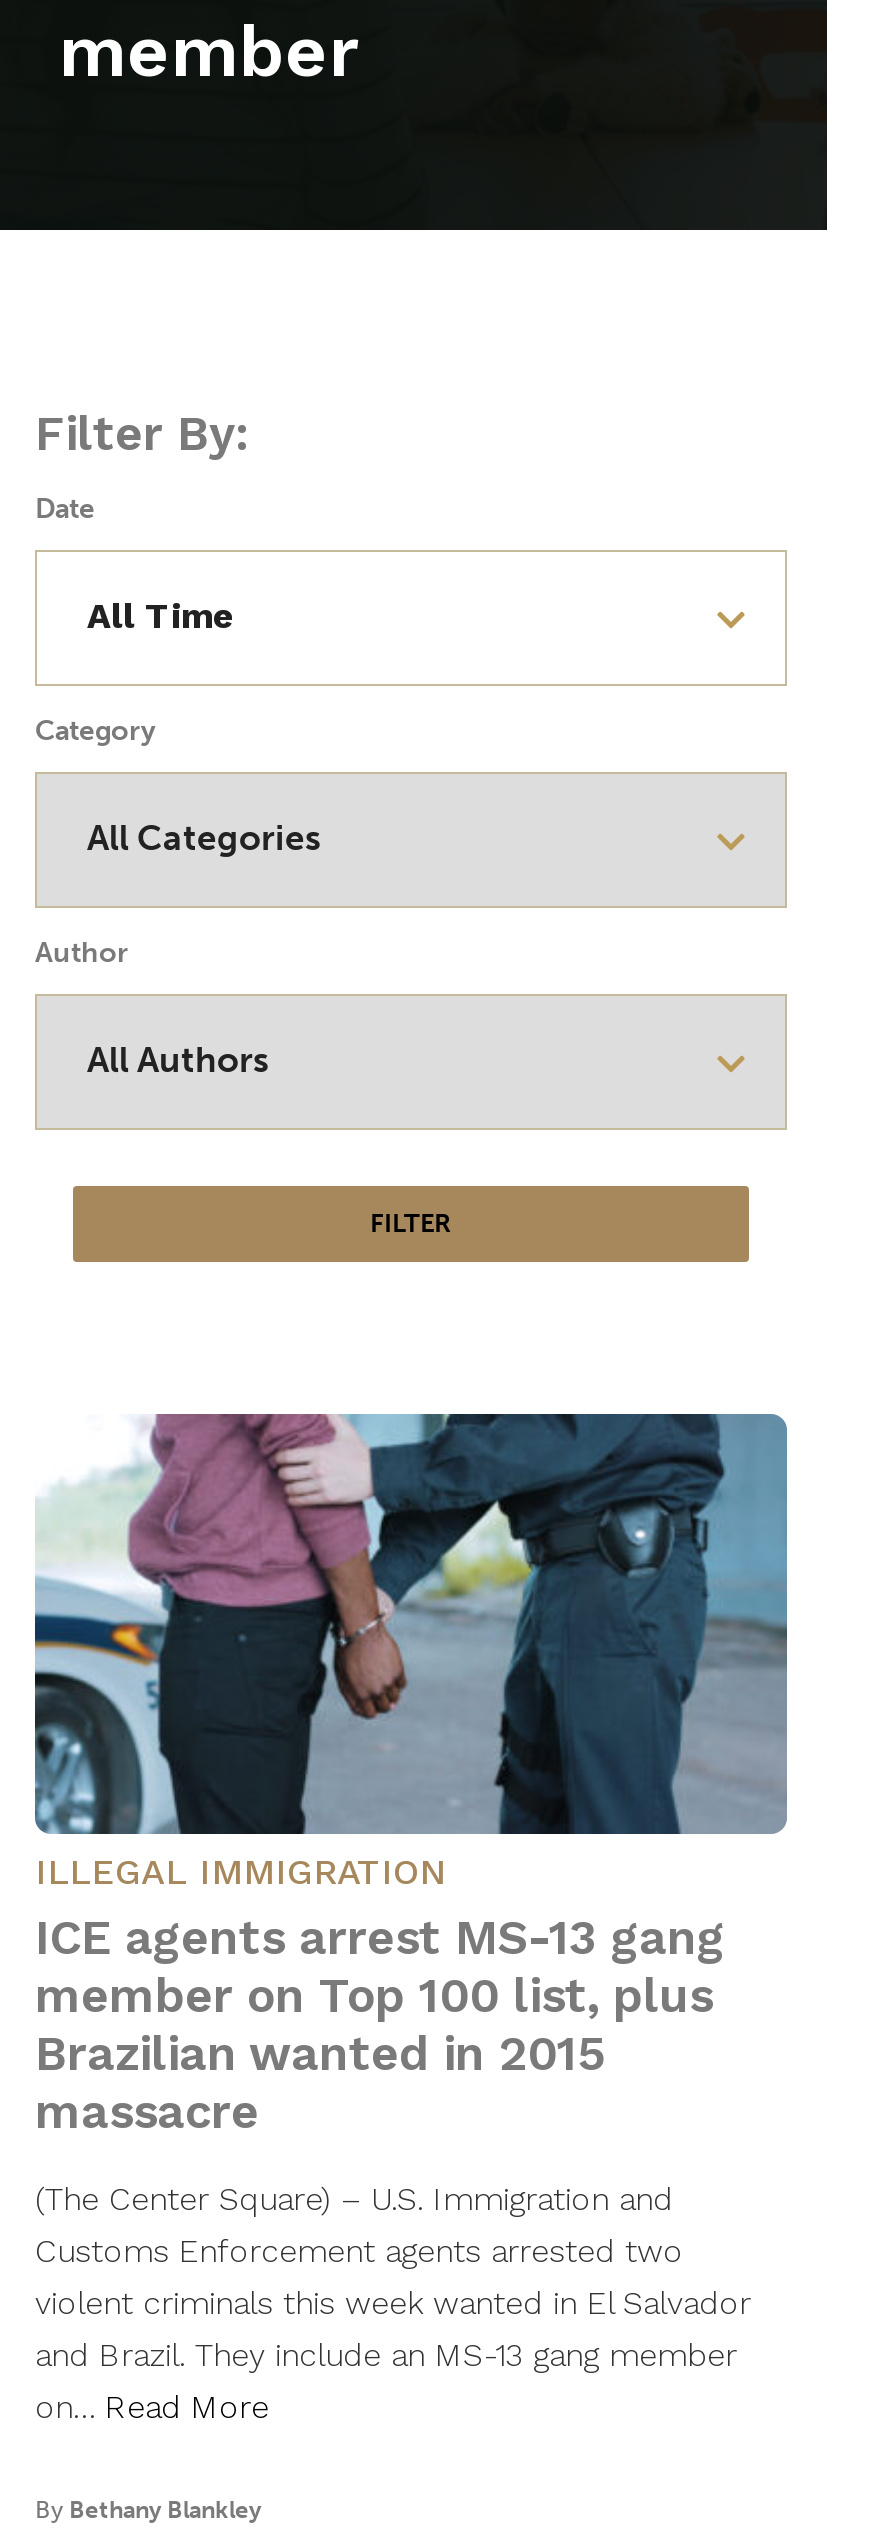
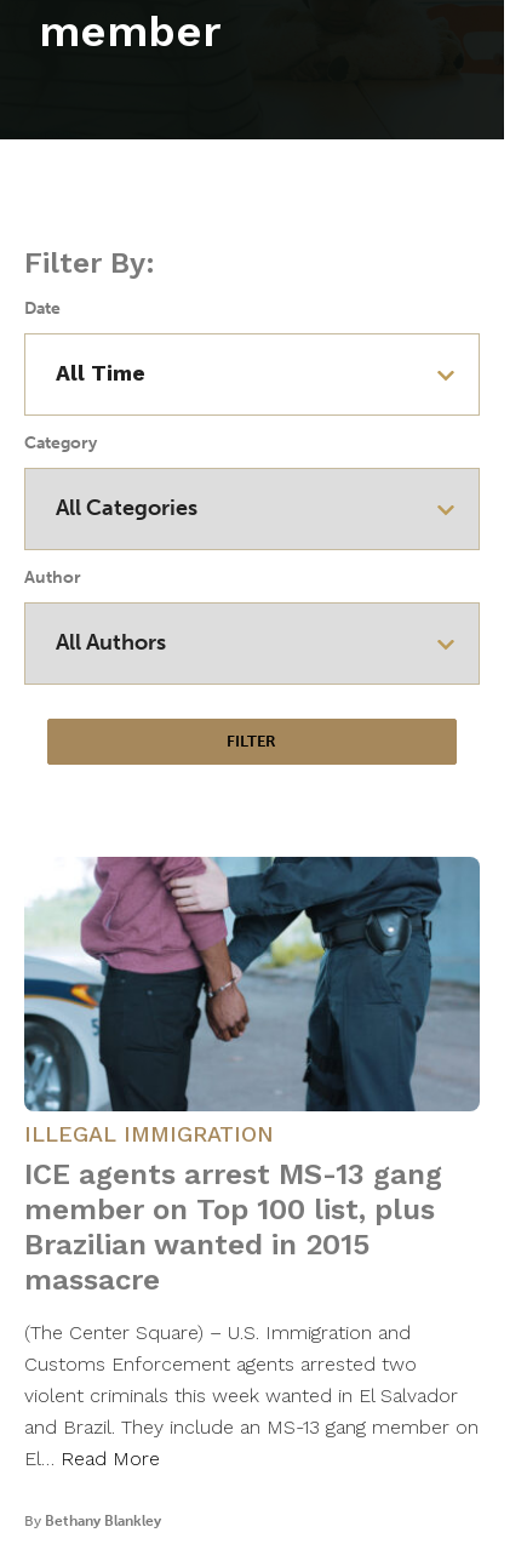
[35,2336,737,2426] and Brazil. They include an MS-13 gang member | on… Read More -> [24,1416,479,1470] and Brazil. They include an MS-13 gang member on | El… Read More

